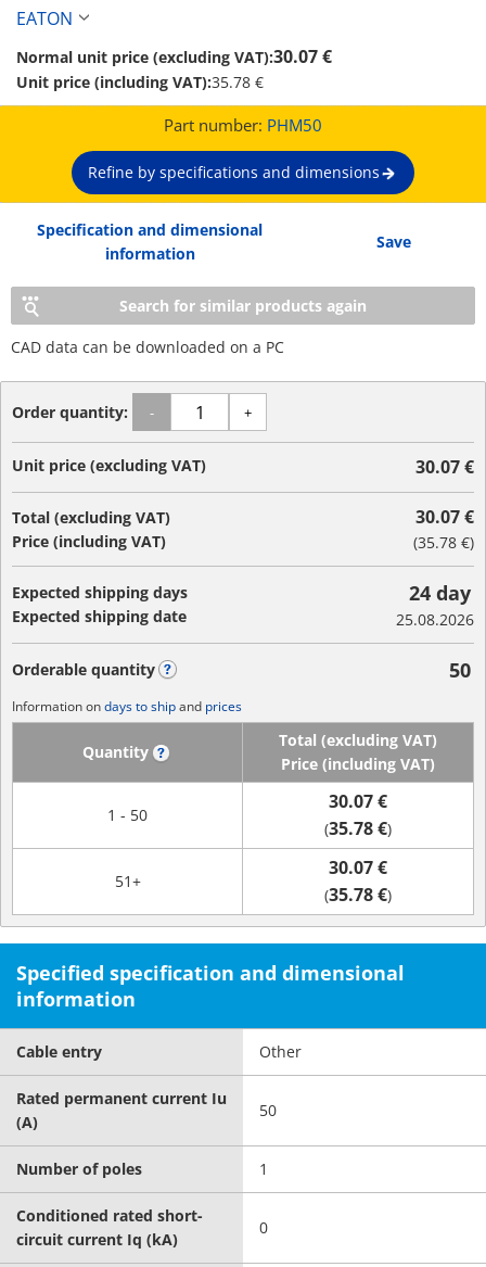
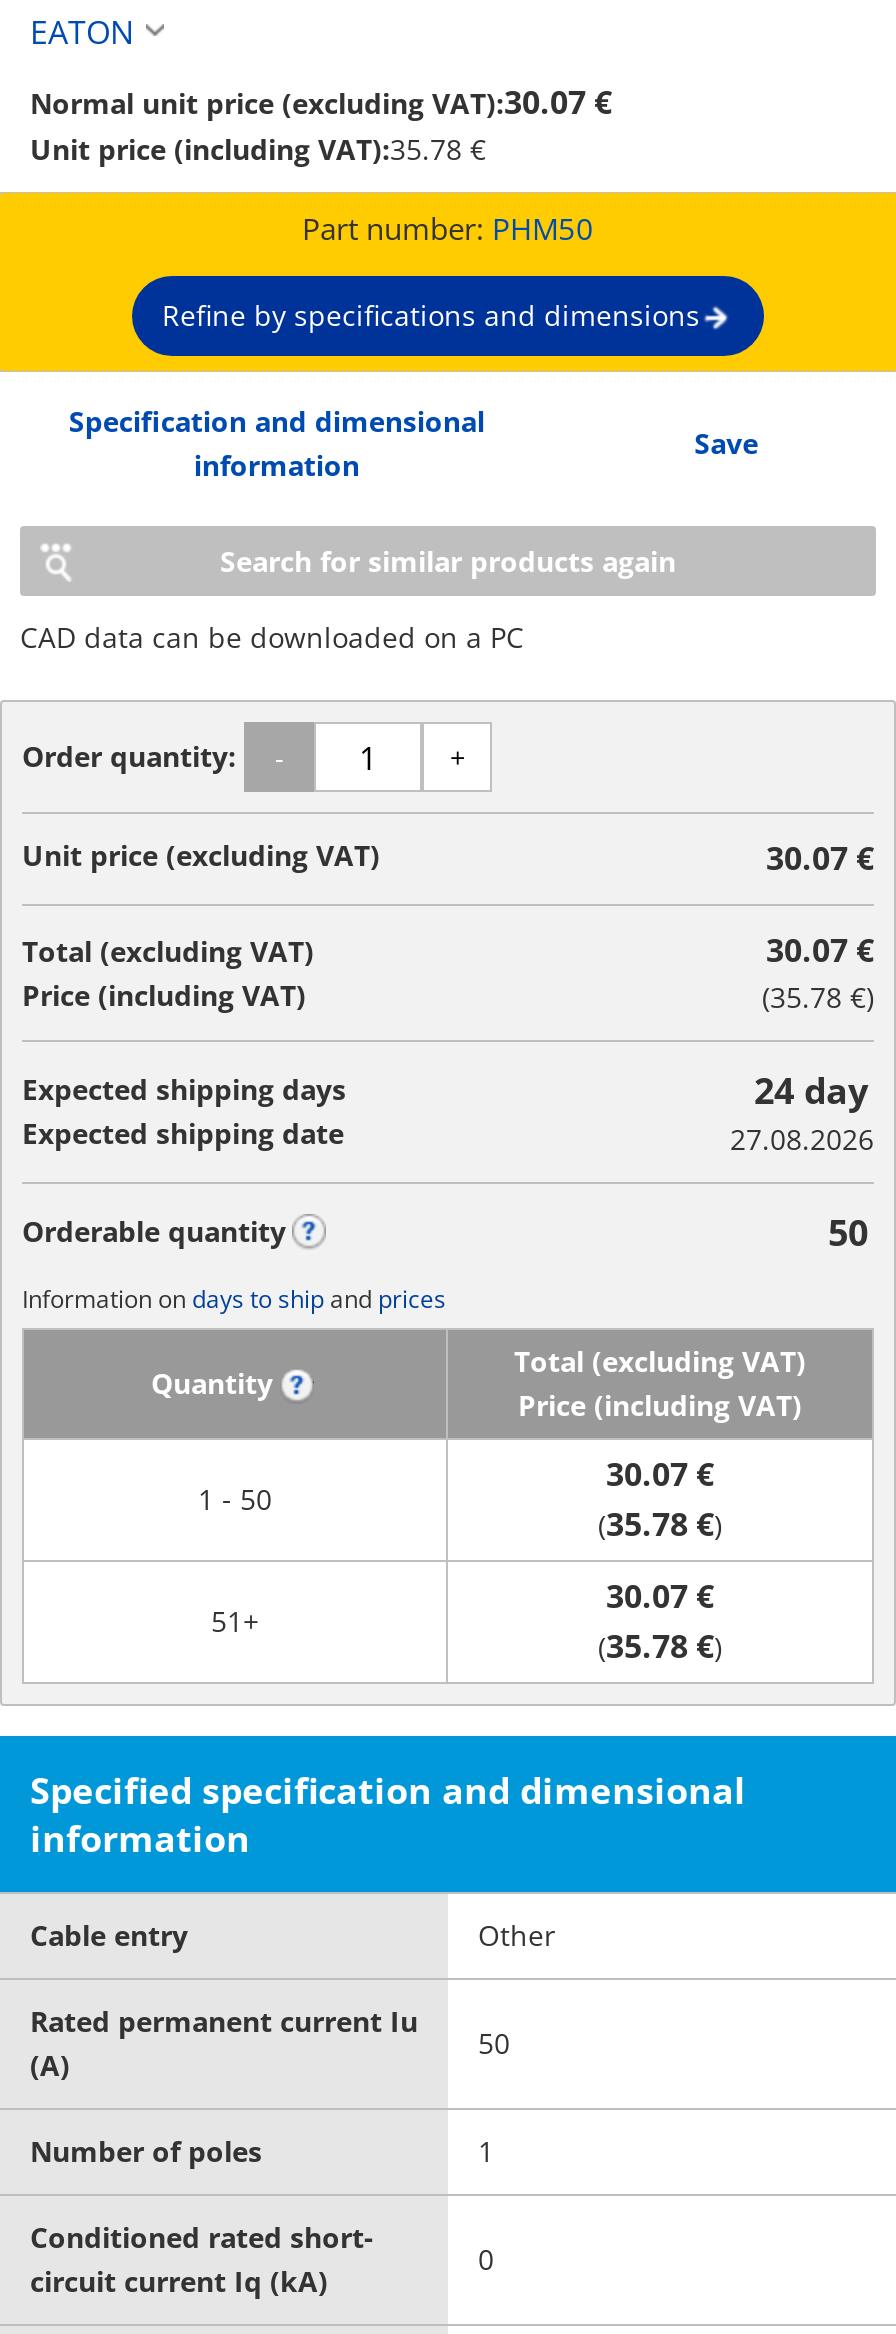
[396,609,474,630] 25.08.2026 -> [730,1120,874,1158] 27.08.2026

